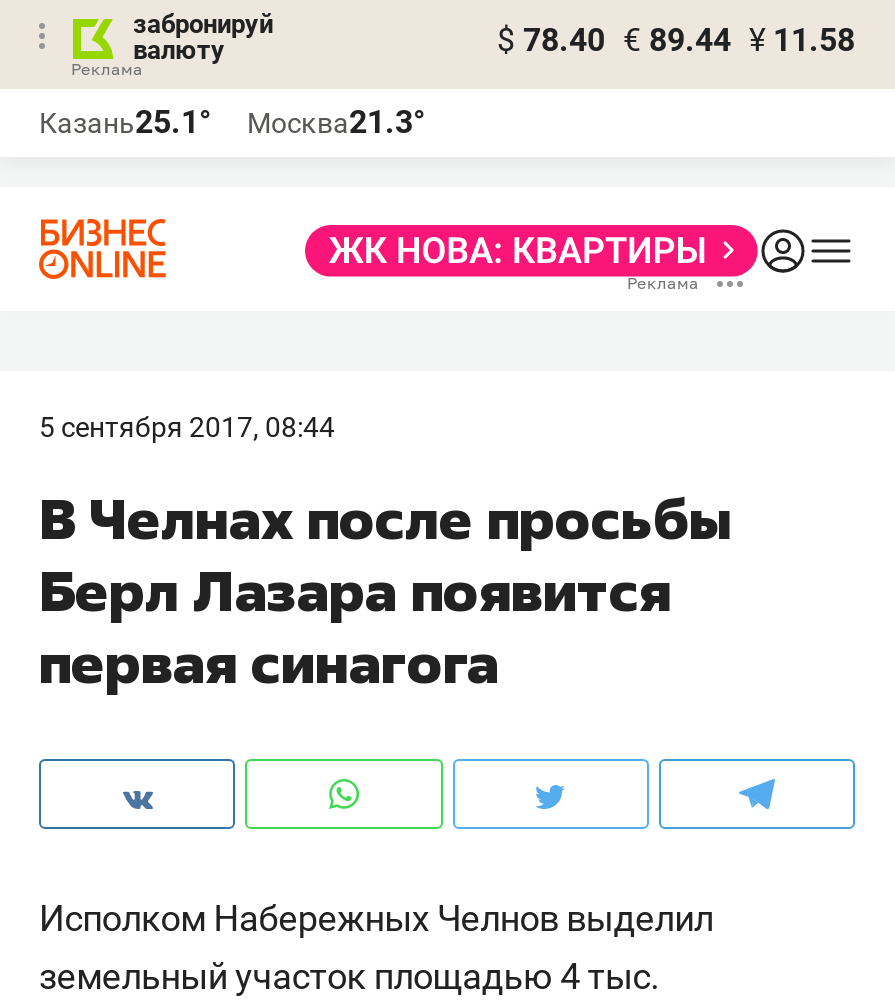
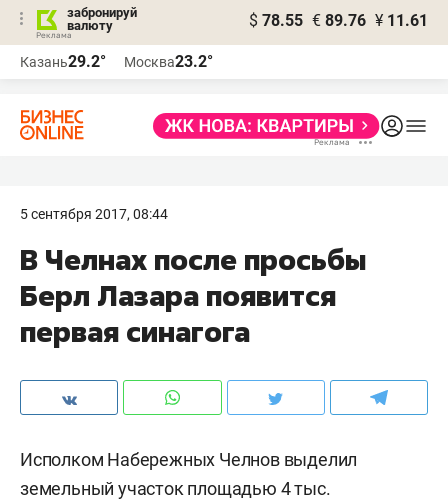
[497,21,855,59] $ 78.40 € 89.44 ¥ 11.58 -> [249,11,428,30] $ 78.55 € 89.76 ¥ 11.61
[39,103,211,141] Казань25.1° -> [20,52,106,71] Казань29.2°
[247,103,425,141] Москва21.3° -> [124,52,213,71] Москва23.2°

